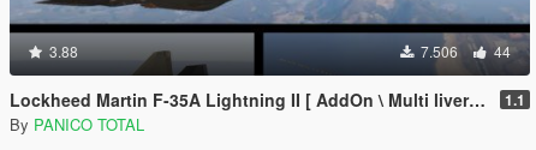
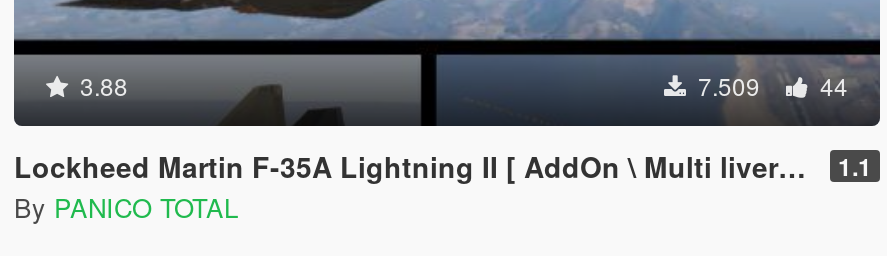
[417,41,511,61] 7.506 44 -> [692,68,848,102] 7.509 44

